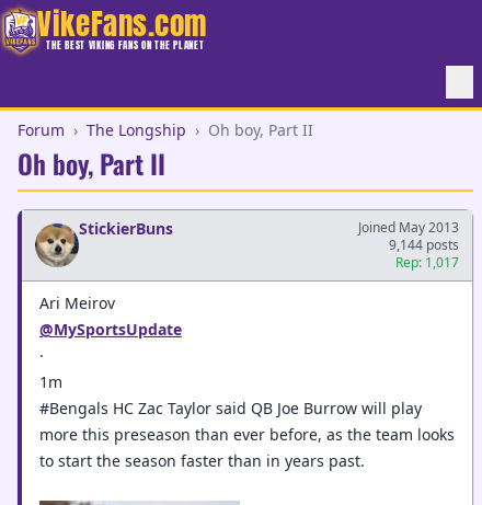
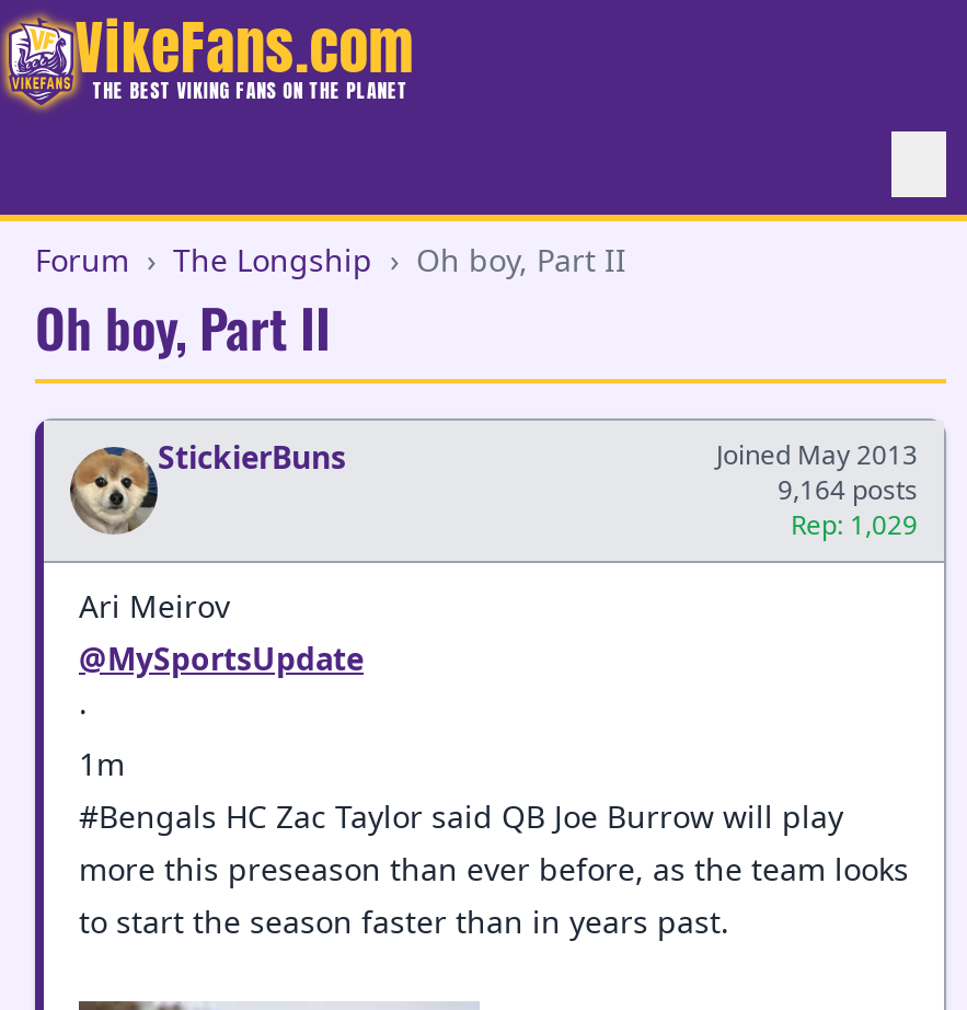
[389,236,459,254] 9,144 posts -> [778,471,918,508] 9,164 posts
[395,253,459,272] Rep: 1,017 -> [791,506,918,543] Rep: 1,029

